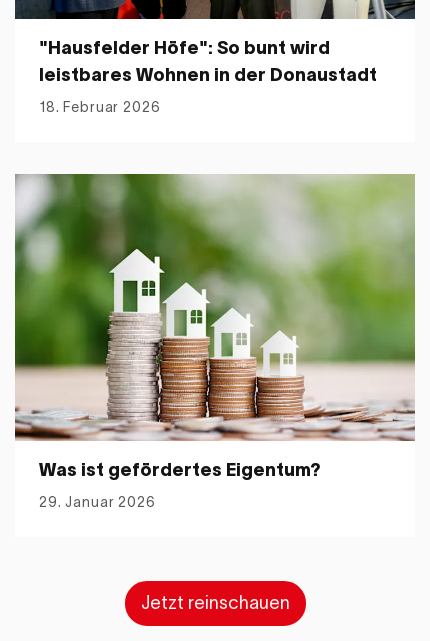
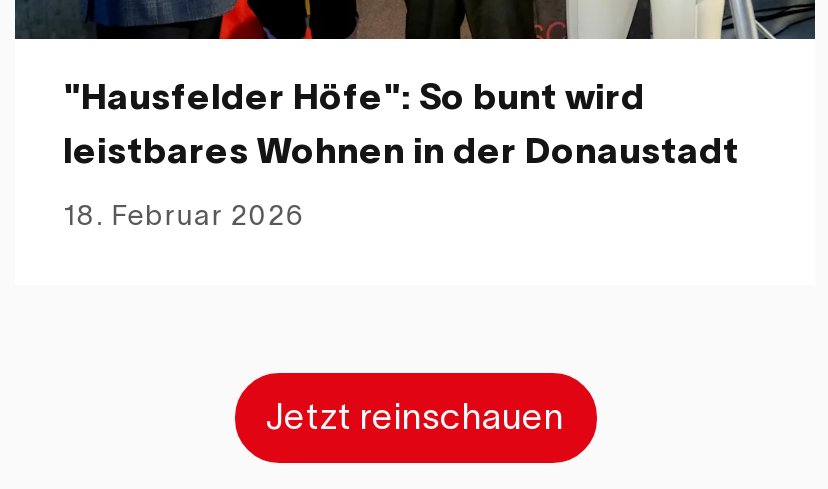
[14,173,416,510] [image] | Was ist gefördertes Eigentum? | 29. Januar 2026 -> none

